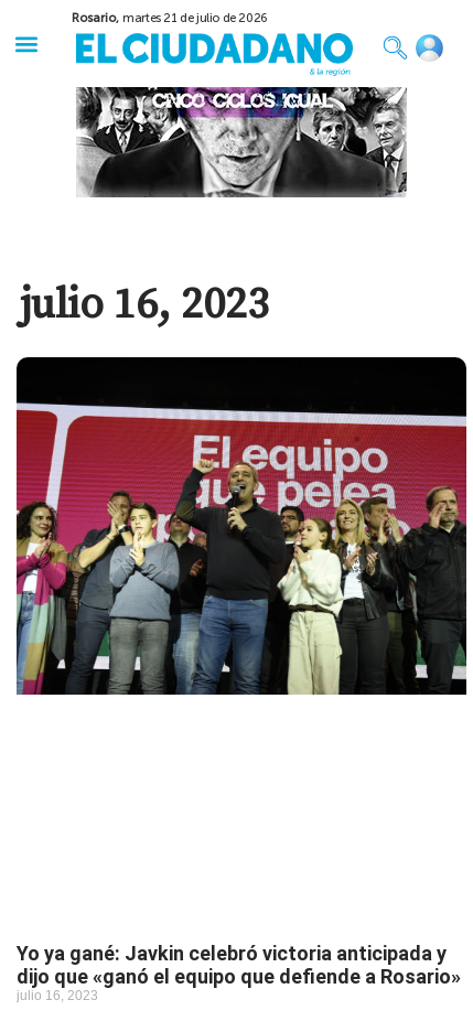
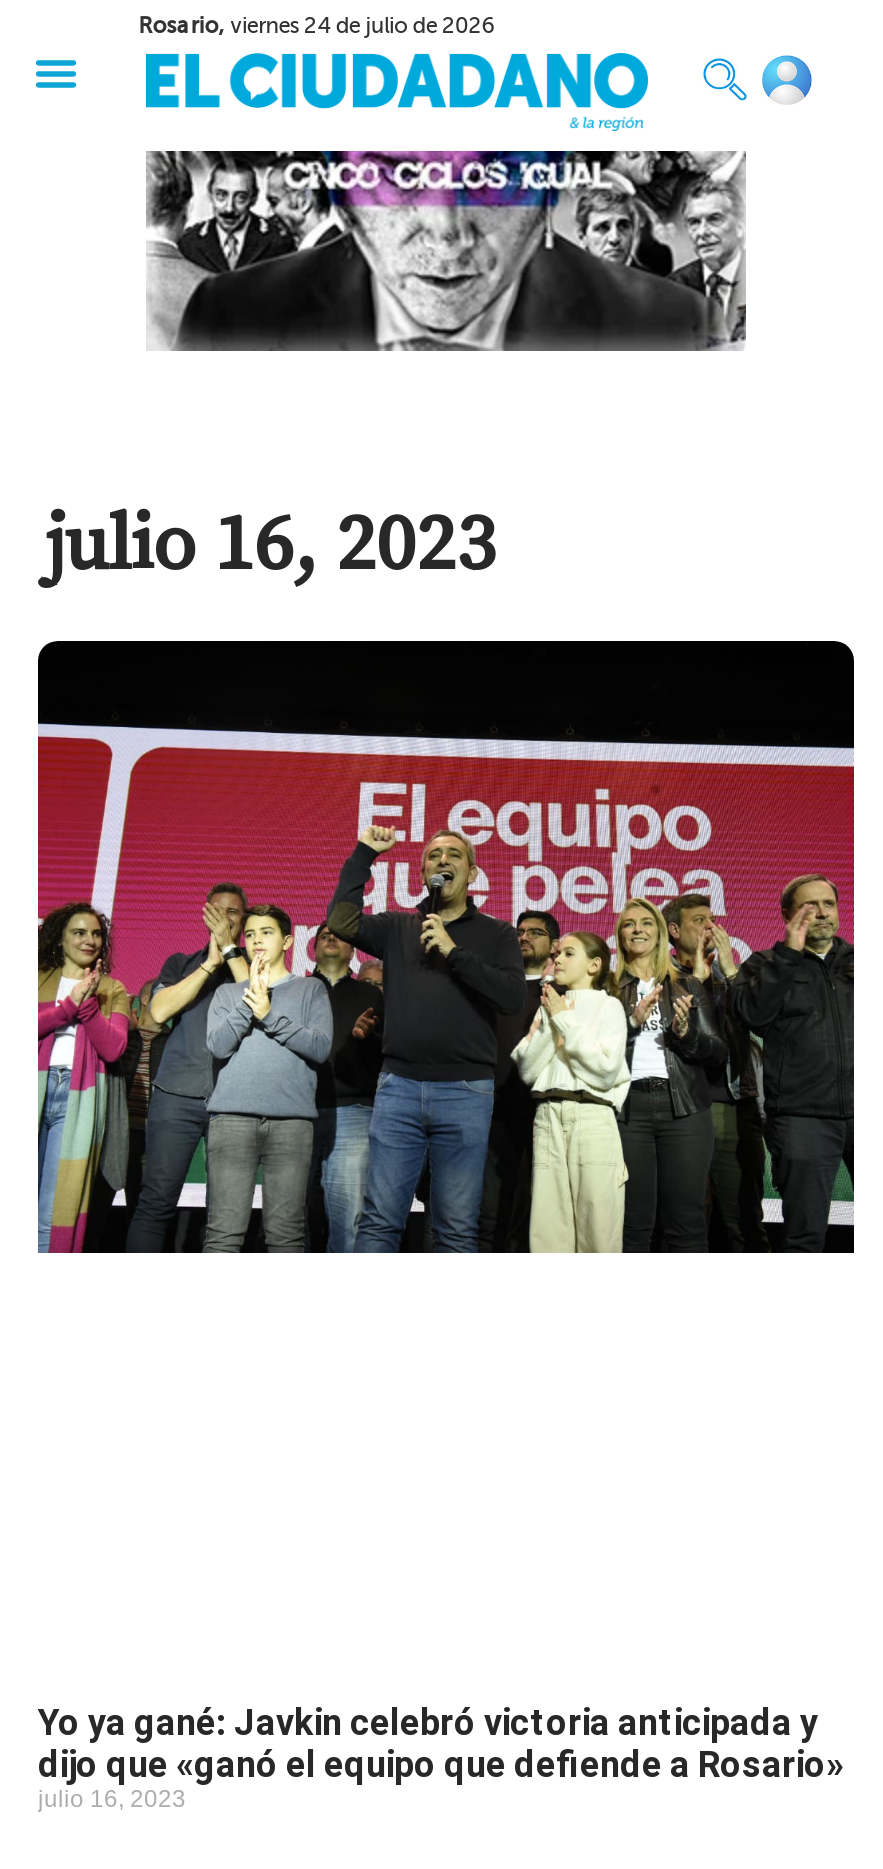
[72,11,268,25] Rosario, martes 21 de julio de 2026 -> [138,13,495,39] Rosario, viernes 24 de julio de 2026

